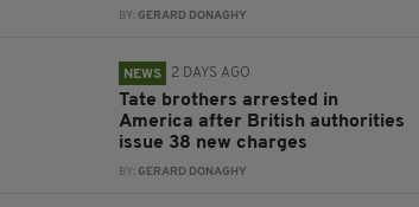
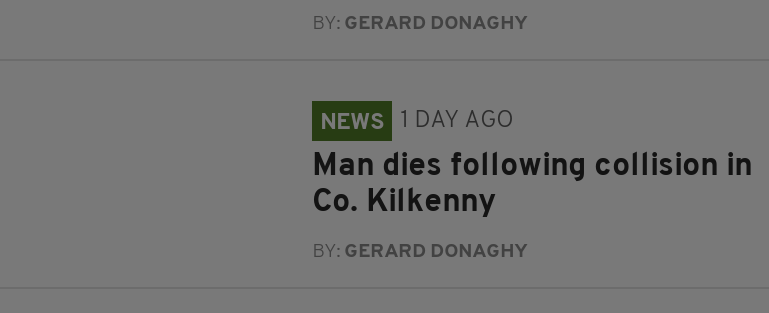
[124,66,251,82] NEWS 2 DAYS AGO -> [320,109,514,135] NEWS 1 DAY AGO
[119,91,405,153] Tate brothers arrested in | America after British authorities | issue 38 new charges -> [312,151,752,219] Man dies following collision in | Co. Kilkenny

